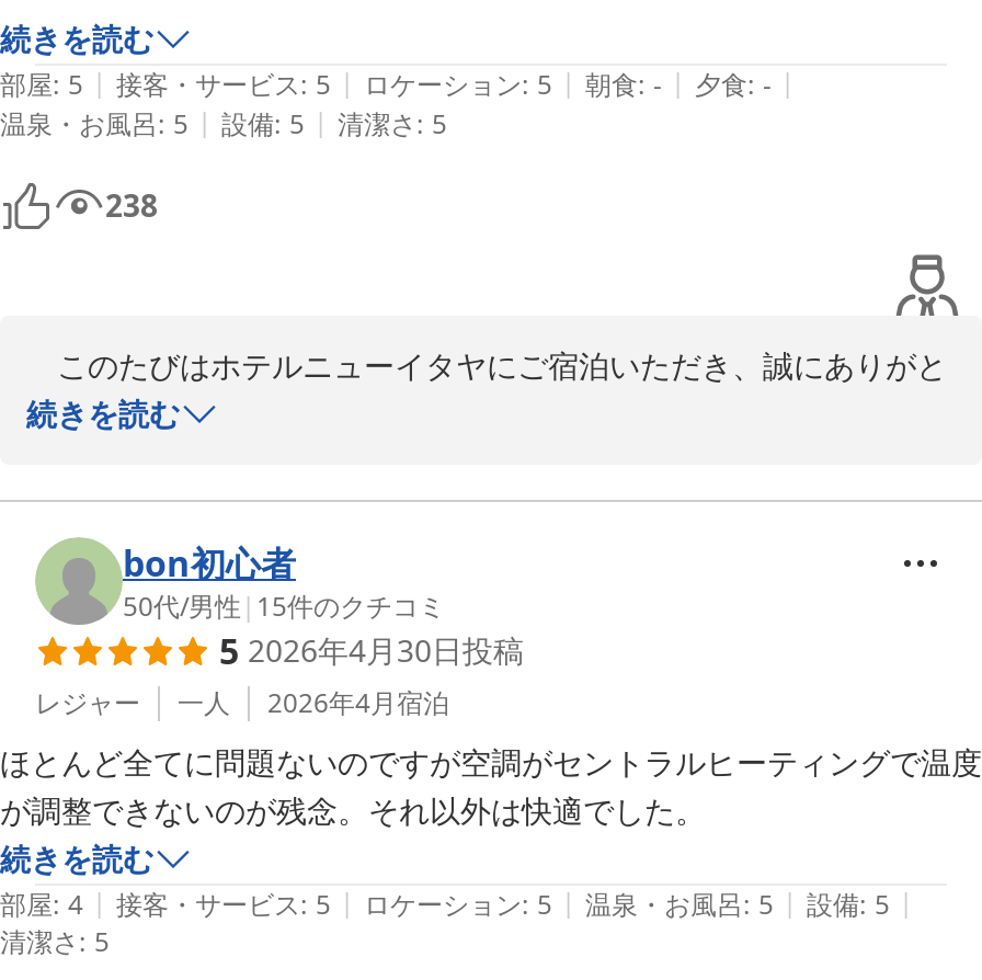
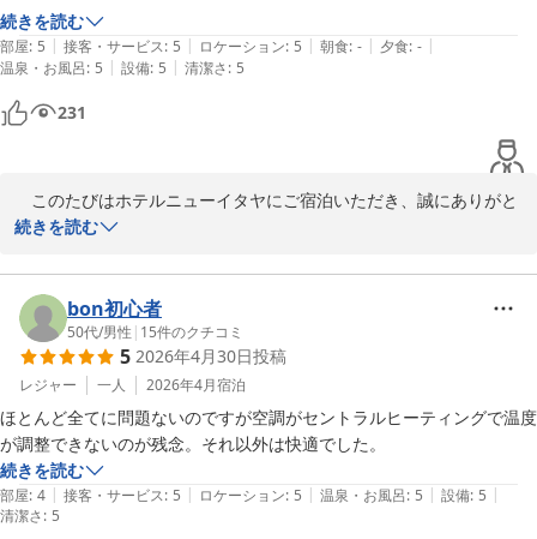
[105,184,158,226] 238 -> [58,101,86,124] 231

